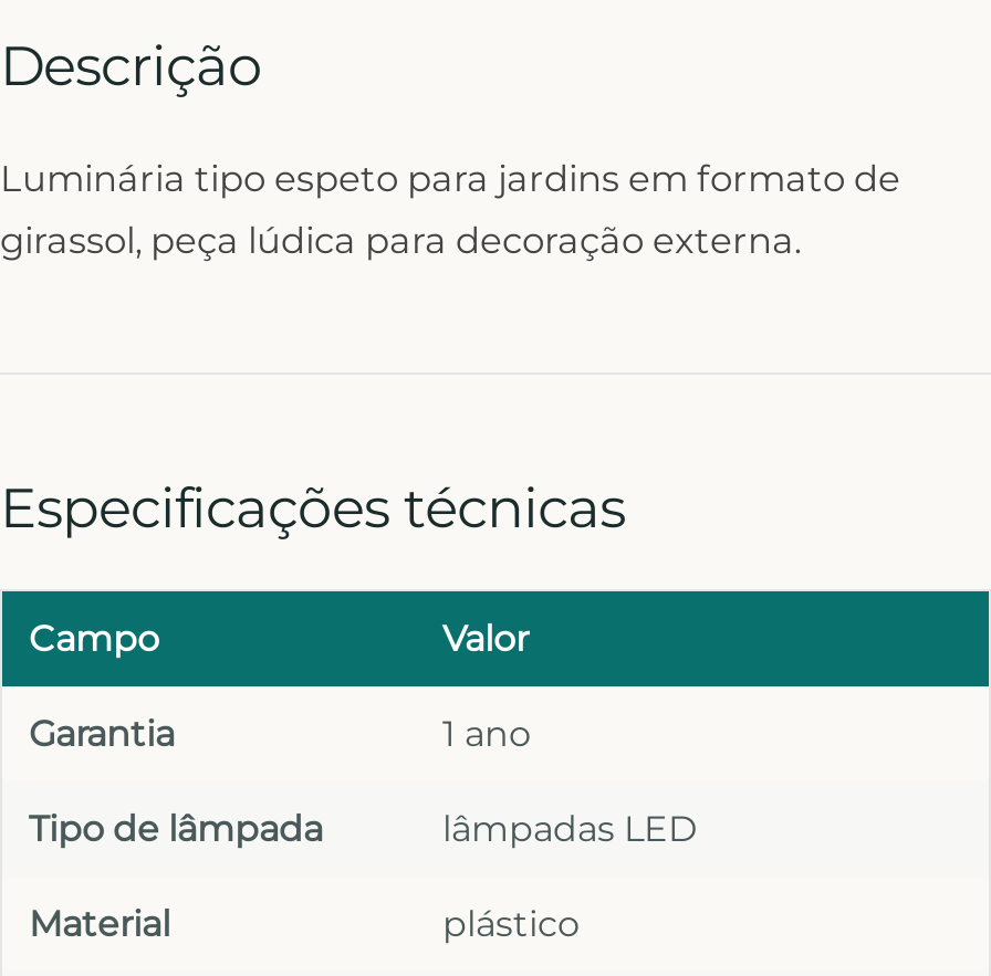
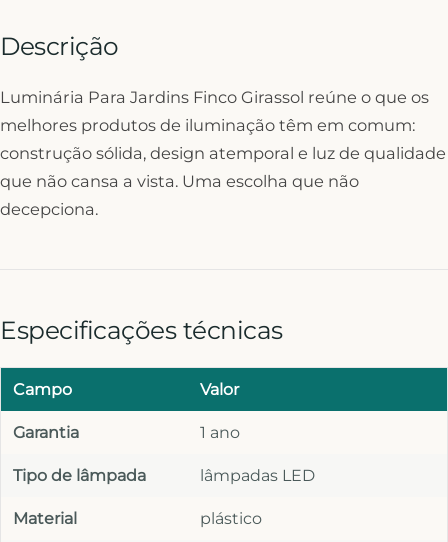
[0,155,900,262] Luminária tipo espeto para jardins em formato de | girassol, peça lúdica para decoração externa. -> [0,87,446,219] Luminária Para Jardins Finco Girassol reúne o que os | melhores produtos de iluminação têm em comum: | construção sólida, design atemporal e luz de qualidade | que não cansa a vista. Uma escolha que não | decepciona.

